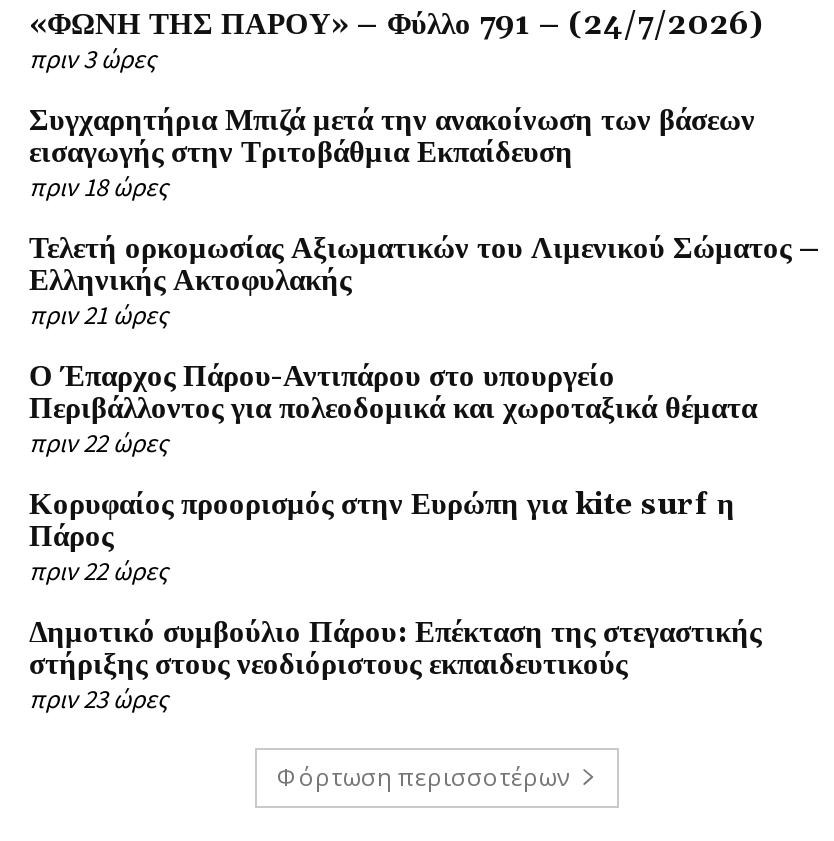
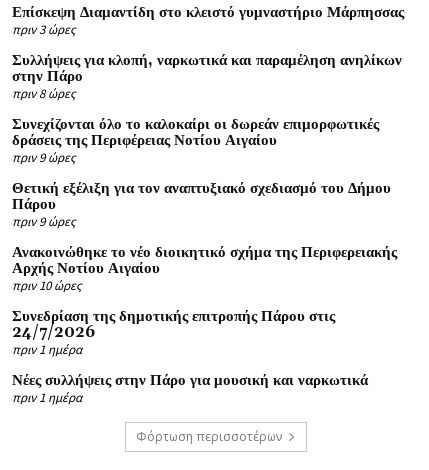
[29,6,761,44] «ΦΩΝΗ ΤΗΣ ΠΑΡΟΥ» – Φύλλο 791 – (24/7/2026) -> [12,3,404,22] Επίσκεψη Διαμαντίδη στο κλειστό γυμναστήριο Μάρπησσας
[29,102,821,716] Συγχαρητήρια Μπιζά μετά την ανακοίνωση των βάσεων | εισαγωγής στην Τριτοβάθμια Εκπαίδευση | πριν 18 ώρες | Τελετή ορκομωσίας Αξιωματικών του Λιμενικού Σώματος – | Ελληνικής Ακτοφυλακής | πριν 21 ώρες | Ο Έπαρχος Πάρου-Αντιπάρου στο υπουργείο | Περιβάλλοντος για πολεοδομικά και χωροταξικά θέματα | πριν 22 ώρες | Κορυφαίος προορισμός στην Ευρώπη για kite surf η | Πάρος | πριν 22 ώρες | Δημοτικό συμβούλιο Πάρου: Επέκταση της στεγαστικής | στήριξης στους νεοδιόριστους εκπαιδευτικούς | πριν 23 ώρες -> [12,51,402,406] Συλλήψεις για κλοπή, ναρκωτικά και παραμέληση ανηλίκων | στην Πάρο | πριν 8 ώρες | Συνεχίζονται όλο το καλοκαίρι οι δωρεάν επιμορφωτικές | δράσεις της Περιφέρειας Νοτίου Αιγαίου | πριν 9 ώρες | Θετική εξέλιξη για τον αναπτυξιακό σχεδιασμό του Δήμου | Πάρου | πριν 9 ώρες | Ανακοινώθηκε το νέο διοικητικό σχήμα της Περιφερειακής | Αρχής Νοτίου Αιγαίου | πριν 10 ώρες | Συνεδρίαση της δημοτικής επιτροπής Πάρου στις | 24/7/2026 | πριν 1 ημέρα | Νέες συλλήψεις στην Πάρο για μουσική και ναρκωτικά | πριν 1 ημέρα

